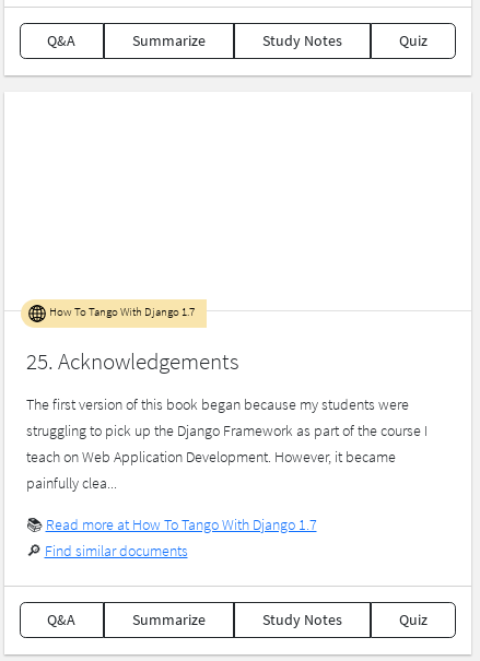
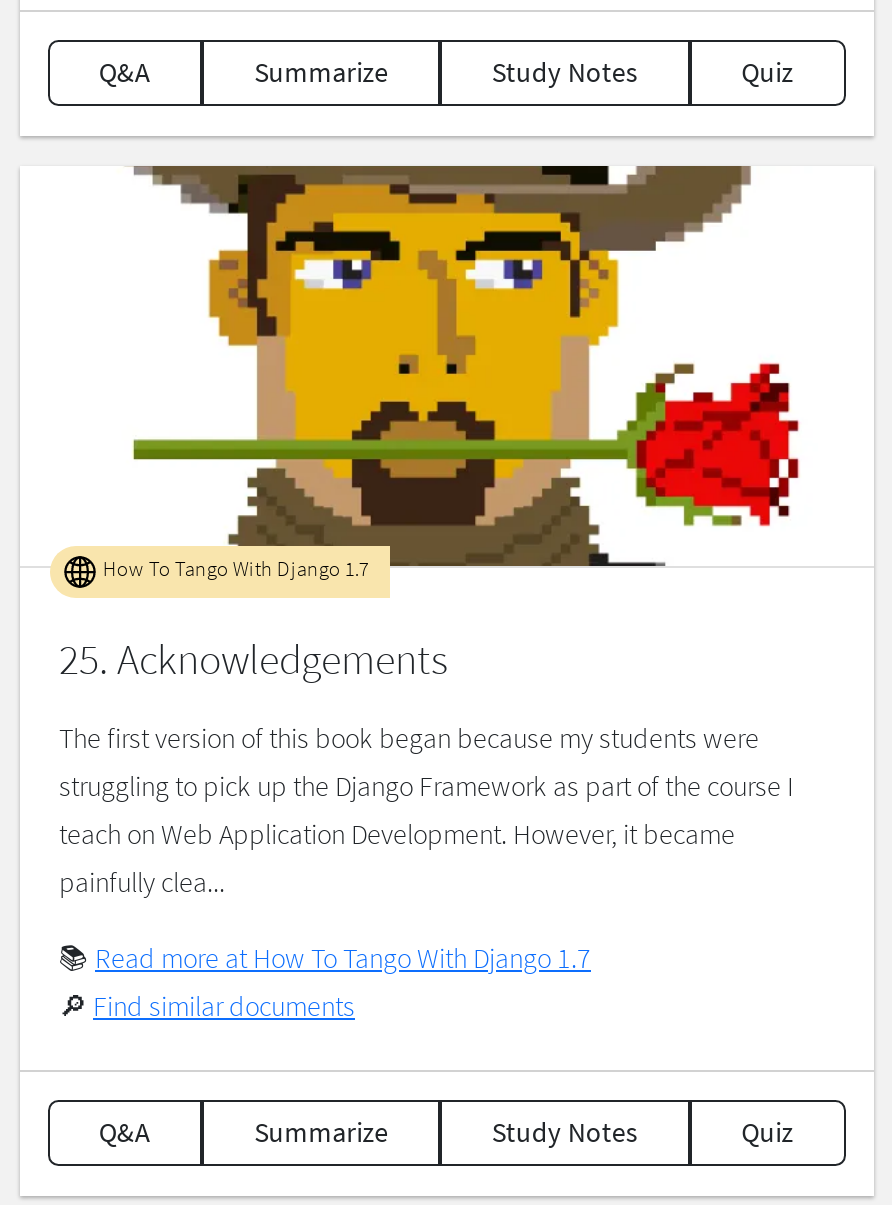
none -> [130,164,800,568] [image]

